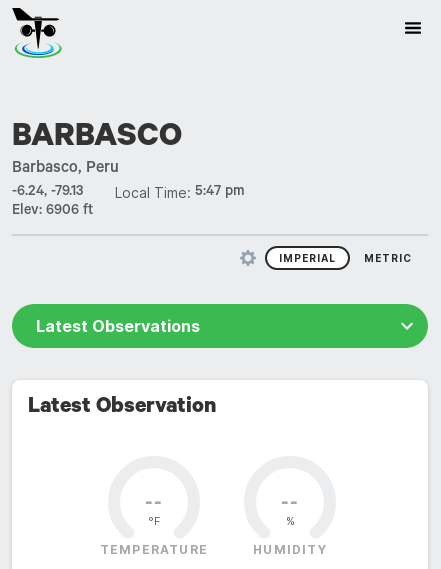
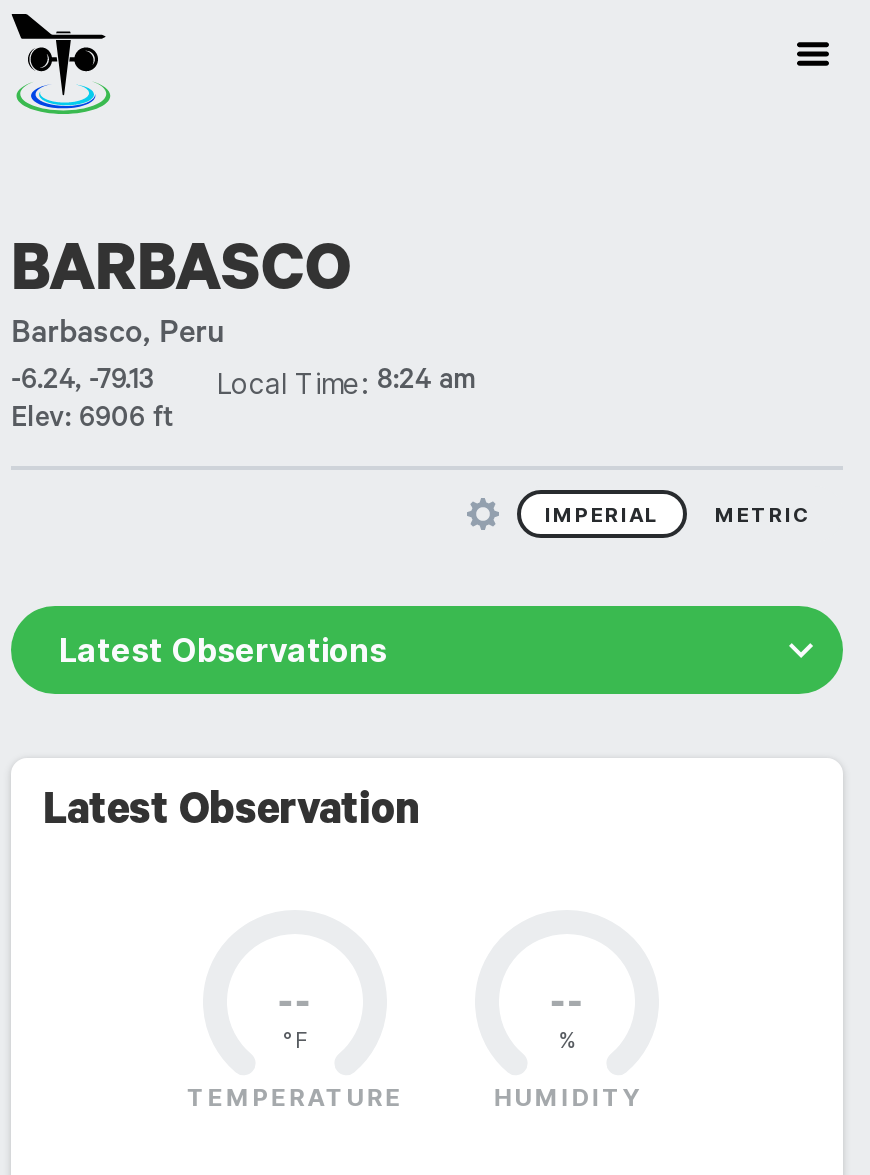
[12,184,245,201] -6.24, -79.13 Local Time: 5:47 pm -> [11,366,477,400] -6.24, -79.13 Local Time: 8:24 am

